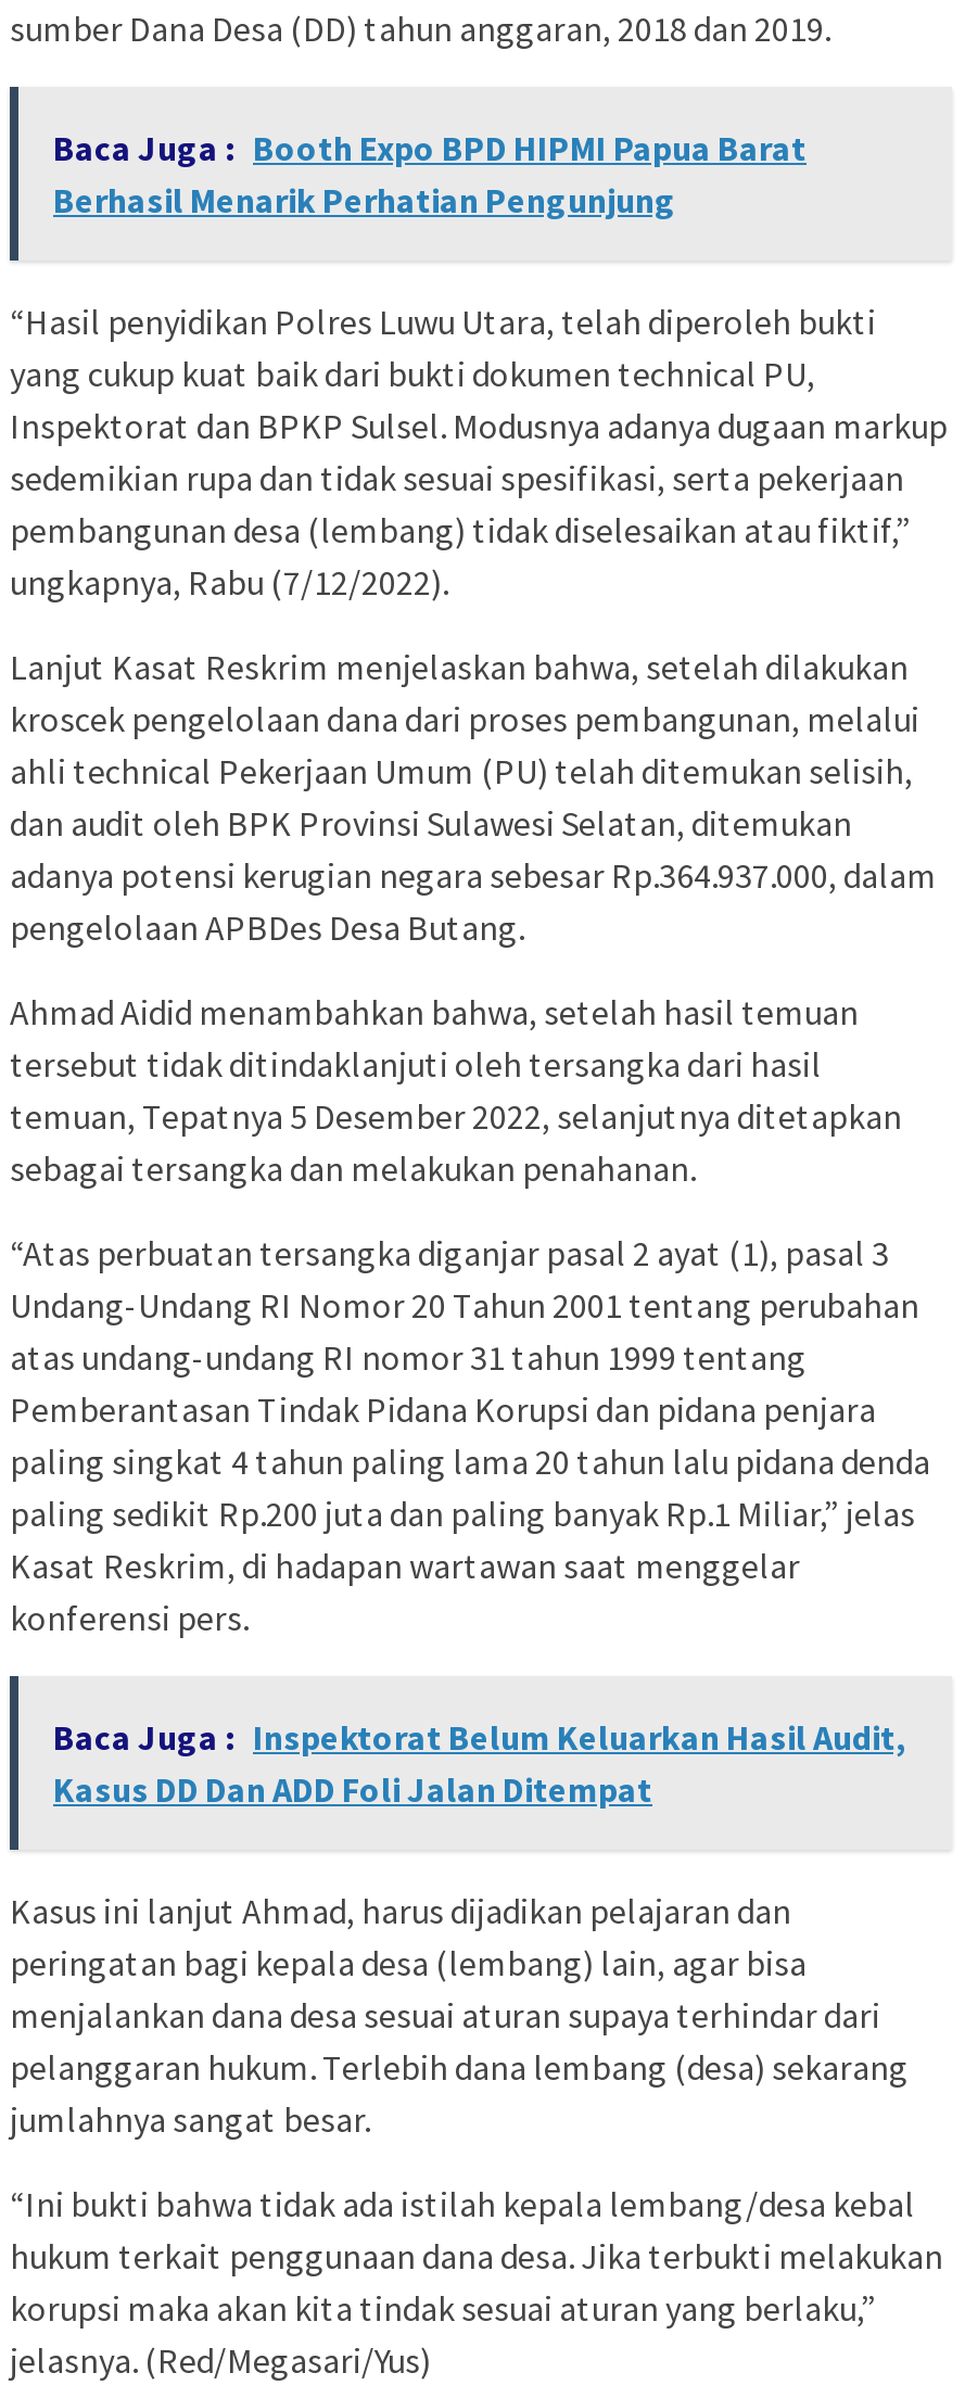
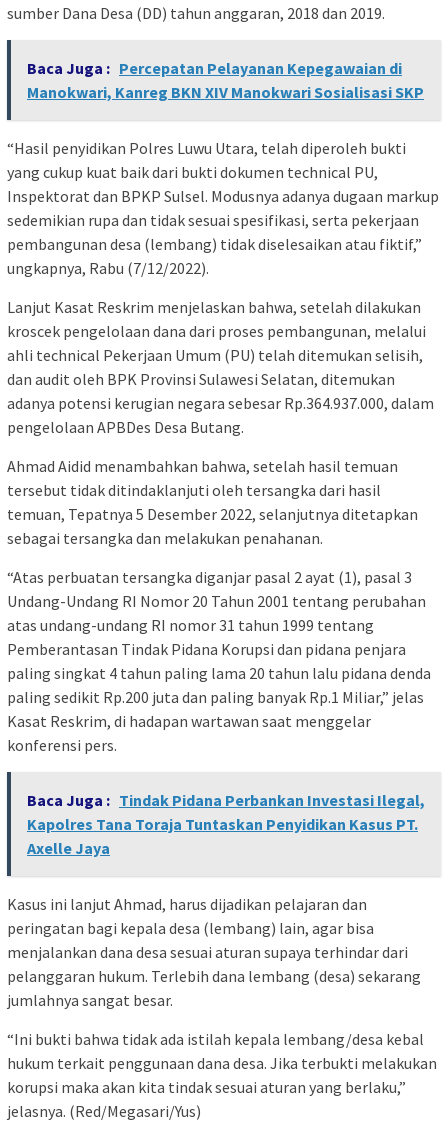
[53,126,807,221] Baca Juga : Booth Expo BPD HIPMI Papua Barat | Berhasil Menarik Perhatian Pengunjung -> [27,58,424,102] Baca Juga : Percepatan Pelayanan Kepegawaian di | Manokwari, Kanreg BKN XIV Manokwari Sosialisasi SKP
[53,1715,906,1810] Baca Juga : Inspektorat Belum Keluarkan Hasil Audit, | Kasus DD Dan ADD Foli Jalan Ditempat -> [27,790,425,858] Baca Juga : Tindak Pidana Perbankan Investasi Ilegal, | Kapolres Tana Toraja Tuntaskan Penyidikan Kasus PT. | Axelle Jaya

